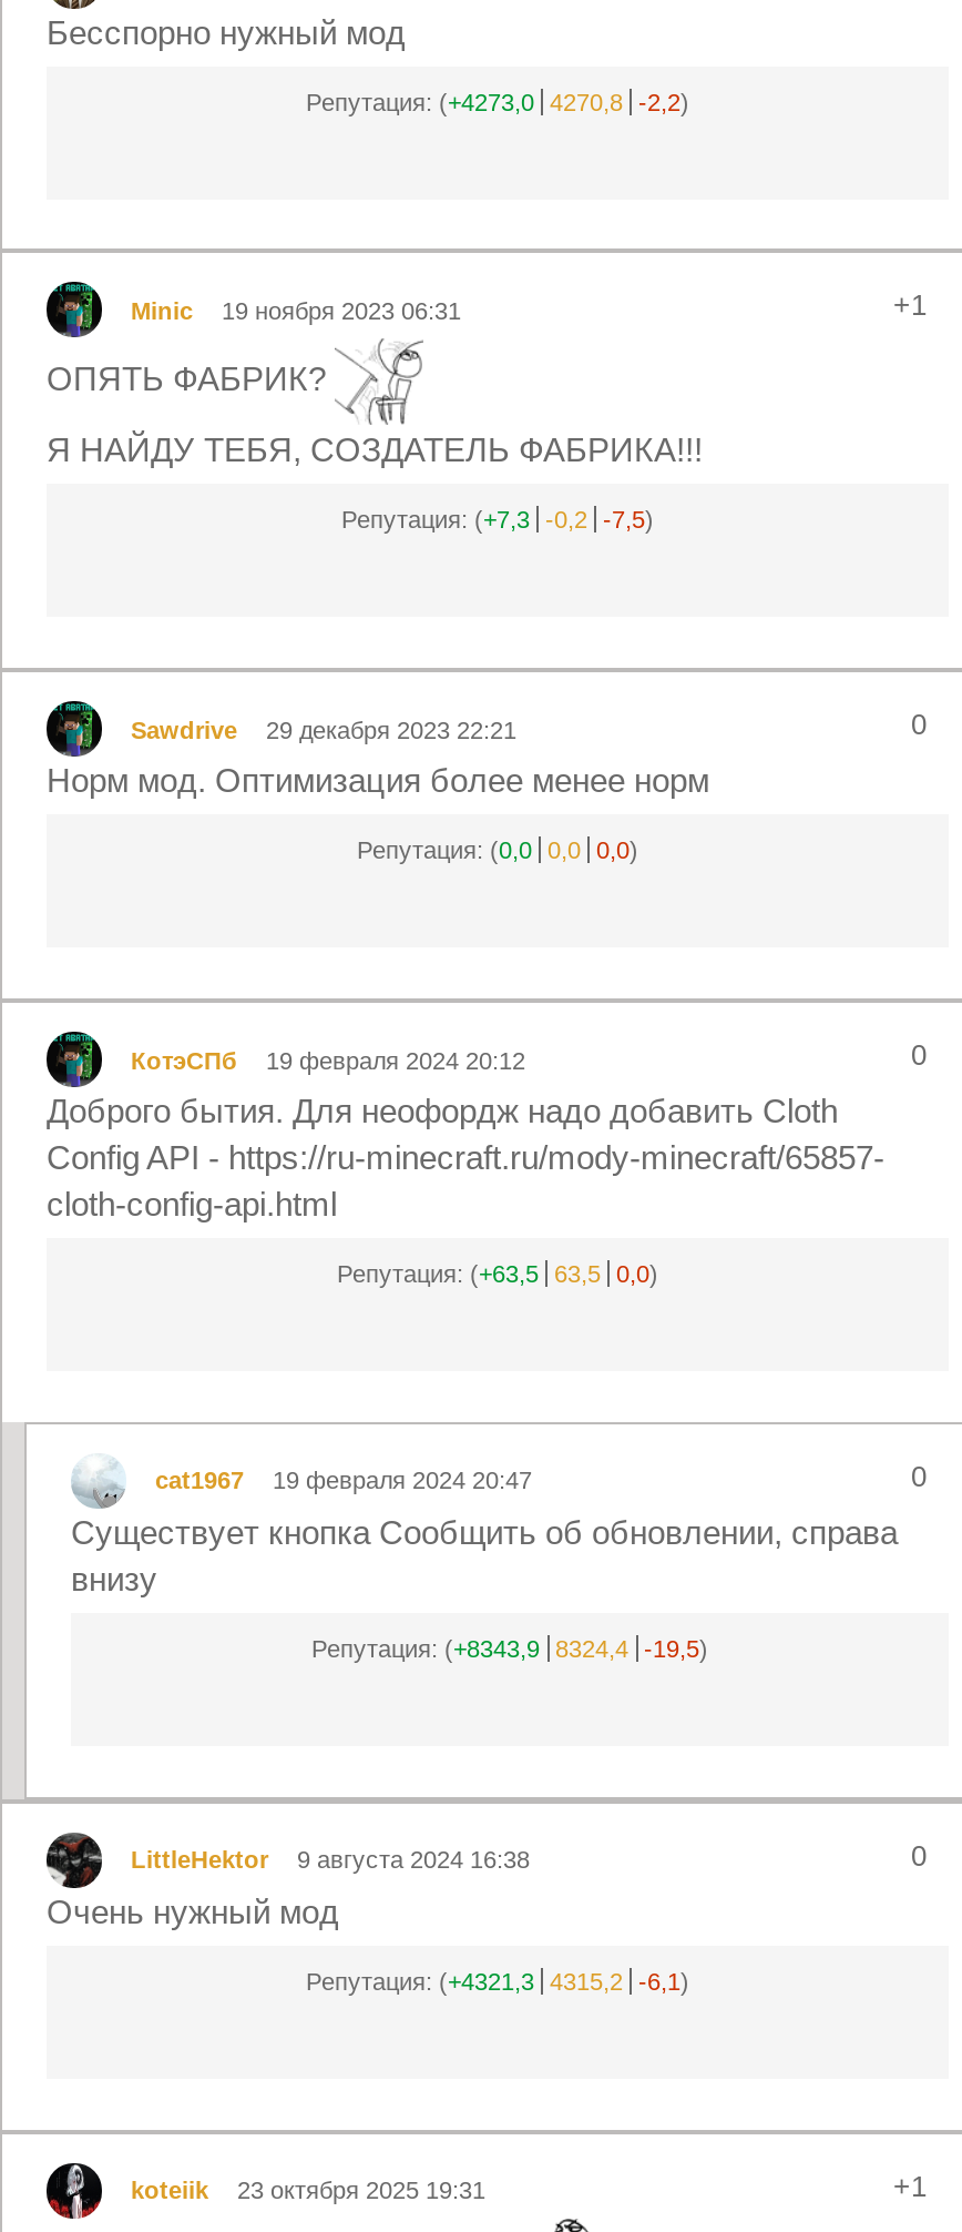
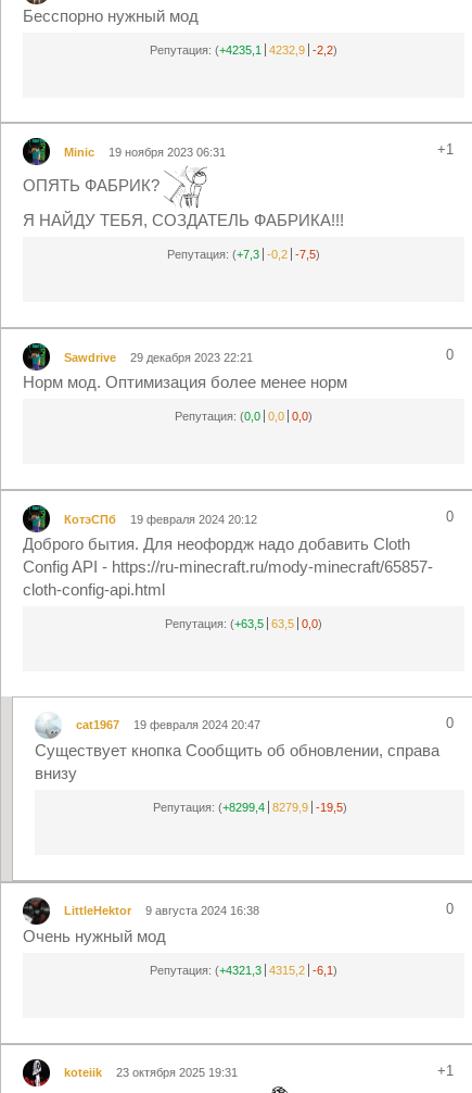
[306,88,689,114] Репутация: (+4273,0 4270,8 -2,2) -> [150,43,337,56] Репутация: (+4235,1 4232,9 -2,2)
[311,1635,708,1662] Репутация: (+8343,9 8324,4 -19,5) -> [152,801,347,814] Репутация: (+8299,4 8279,9 -19,5)

